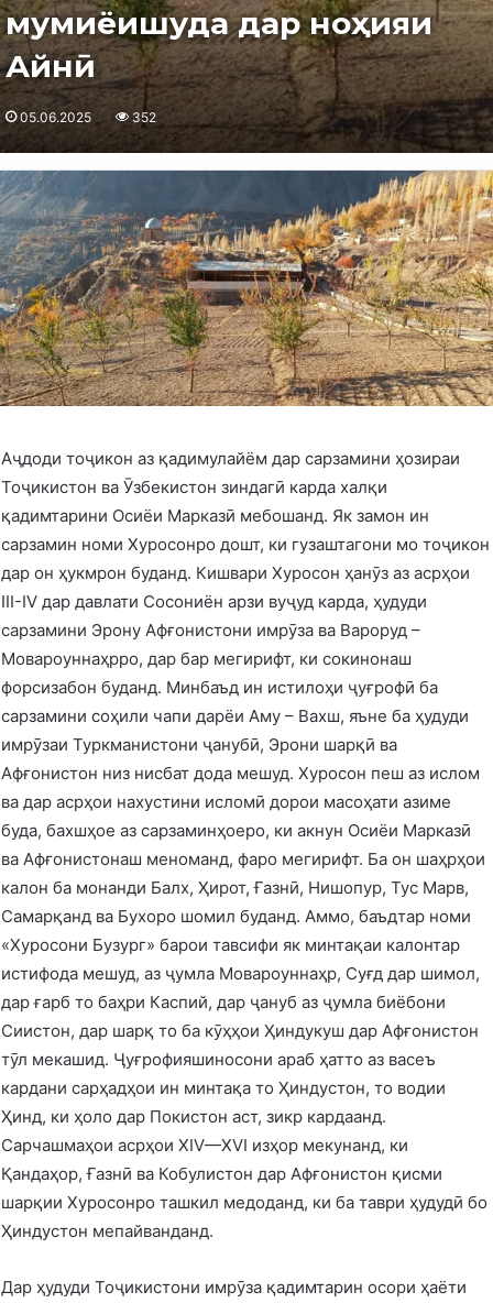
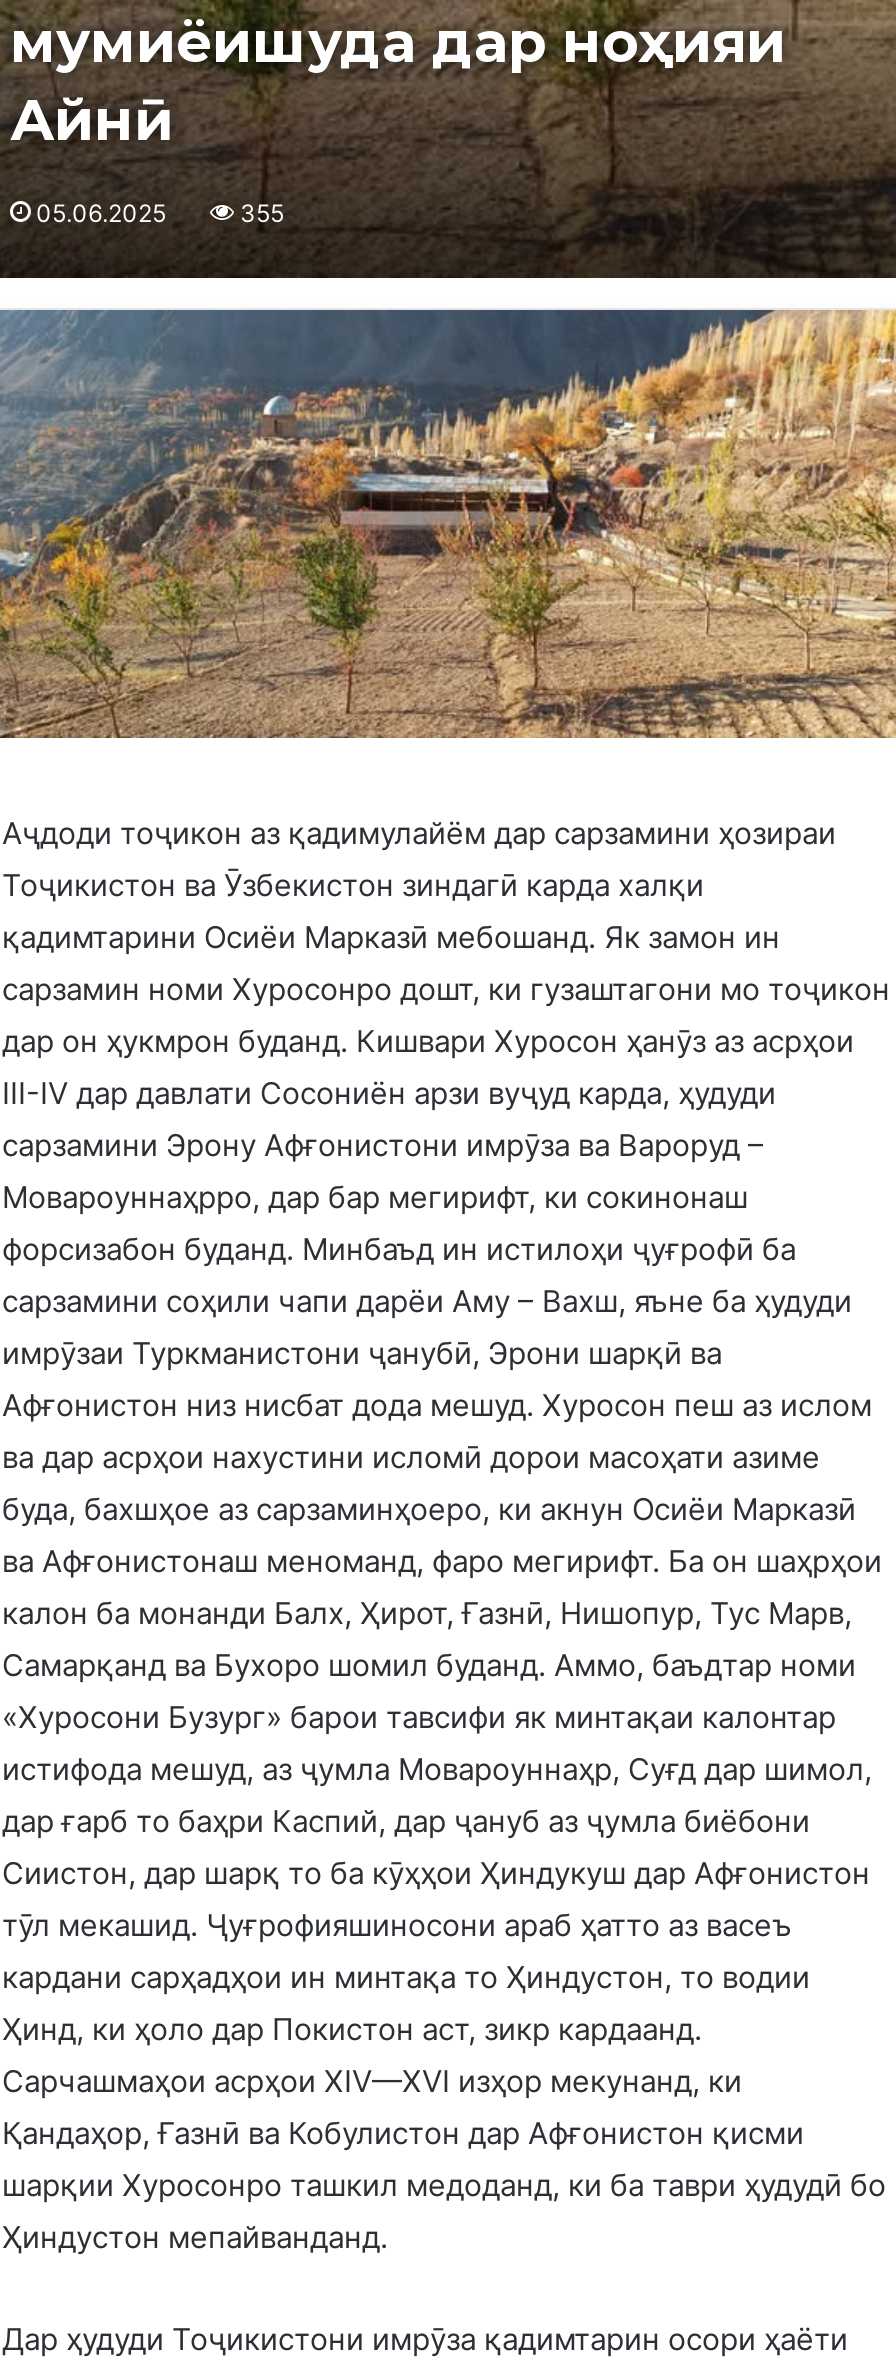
[129,109,156,125] 352 -> [234,198,284,228] 355

